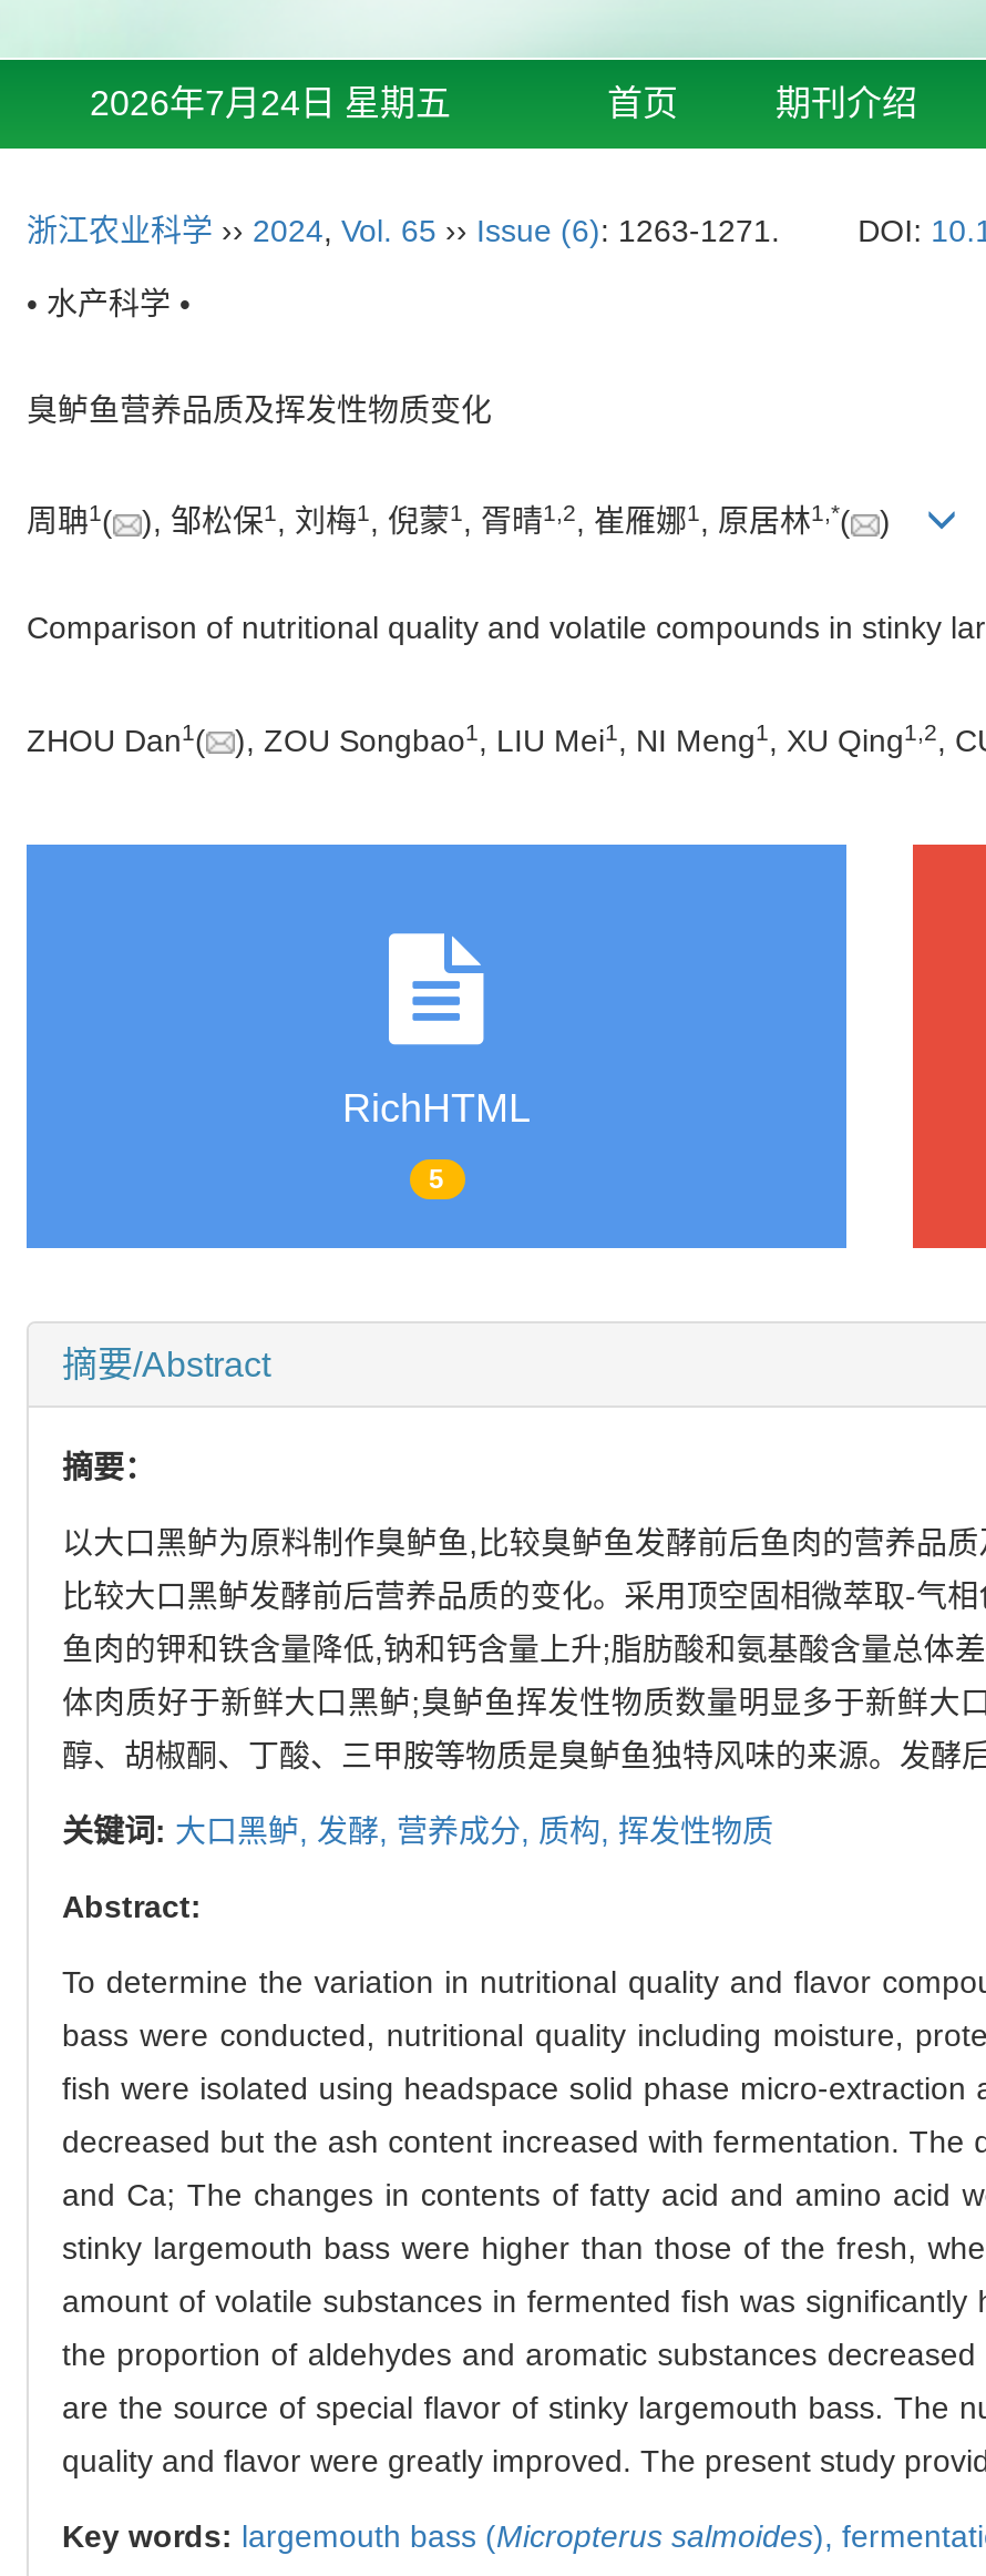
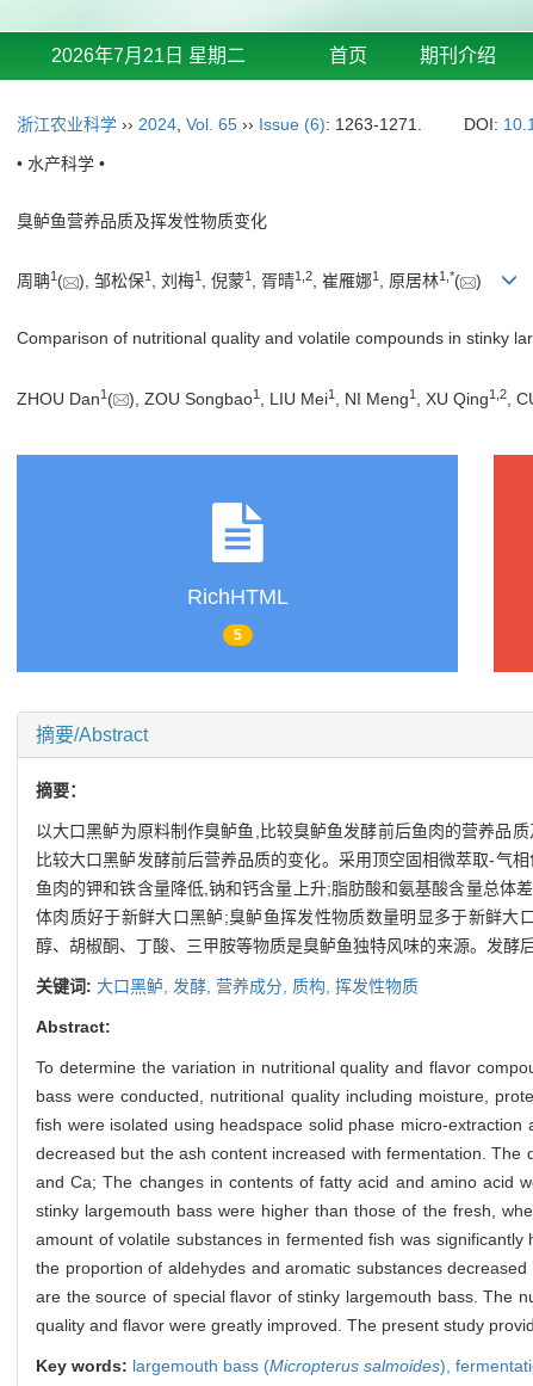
[90,84,451,122] 2026年7月24日 星期五 -> [51,45,245,66] 2026年7月21日 星期二

